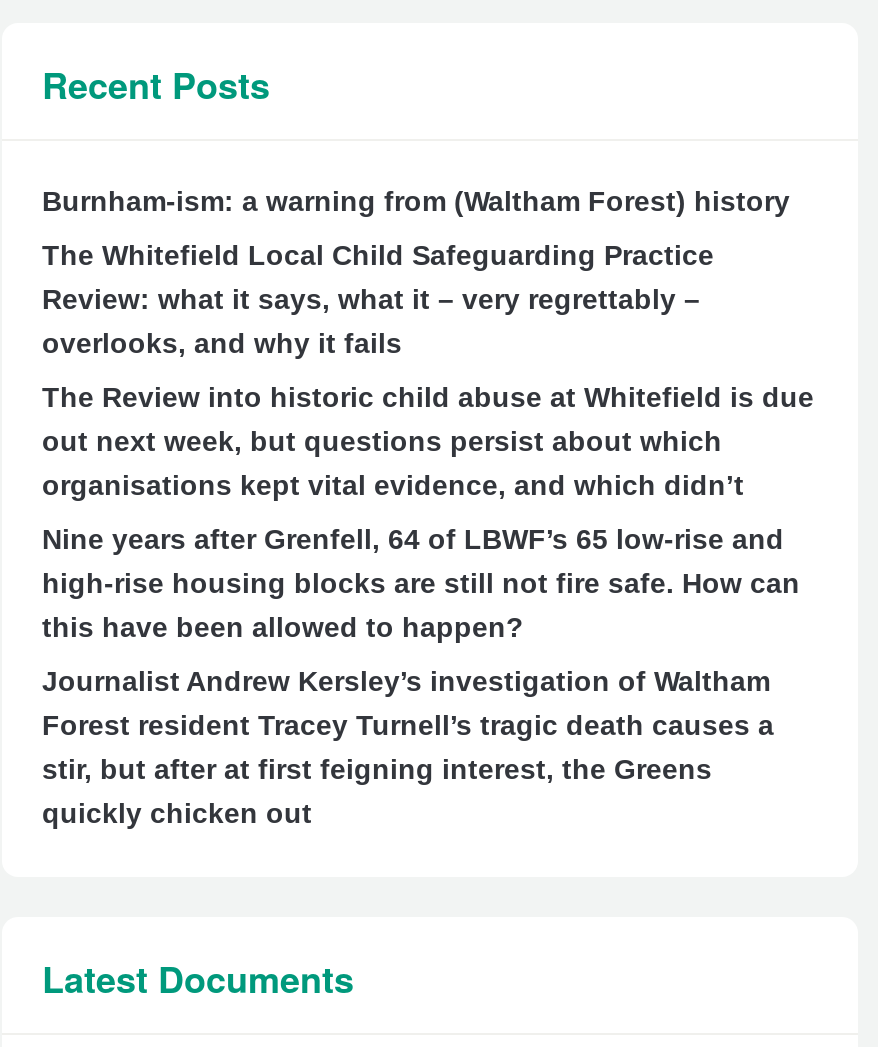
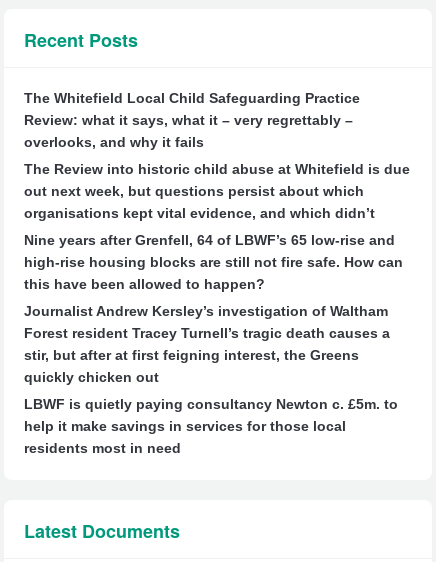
[42,185,790,217] Burnham-ism: a warning from (Waltham Forest) history -> none
moved [42,239,814,829] -> [24,90,410,385]: The Whitefield Local Child Safeguarding Practice | Review: what it says, what it – very regrettably – | overlooks, and why it fails | ... | stir, but after at first feigning interest, the Greens | quickly chicken out
none -> [24,396,398,456] LBWF is quietly paying consultancy Newton c. £5m. to | help it make savings in services for those local | residents most in need

